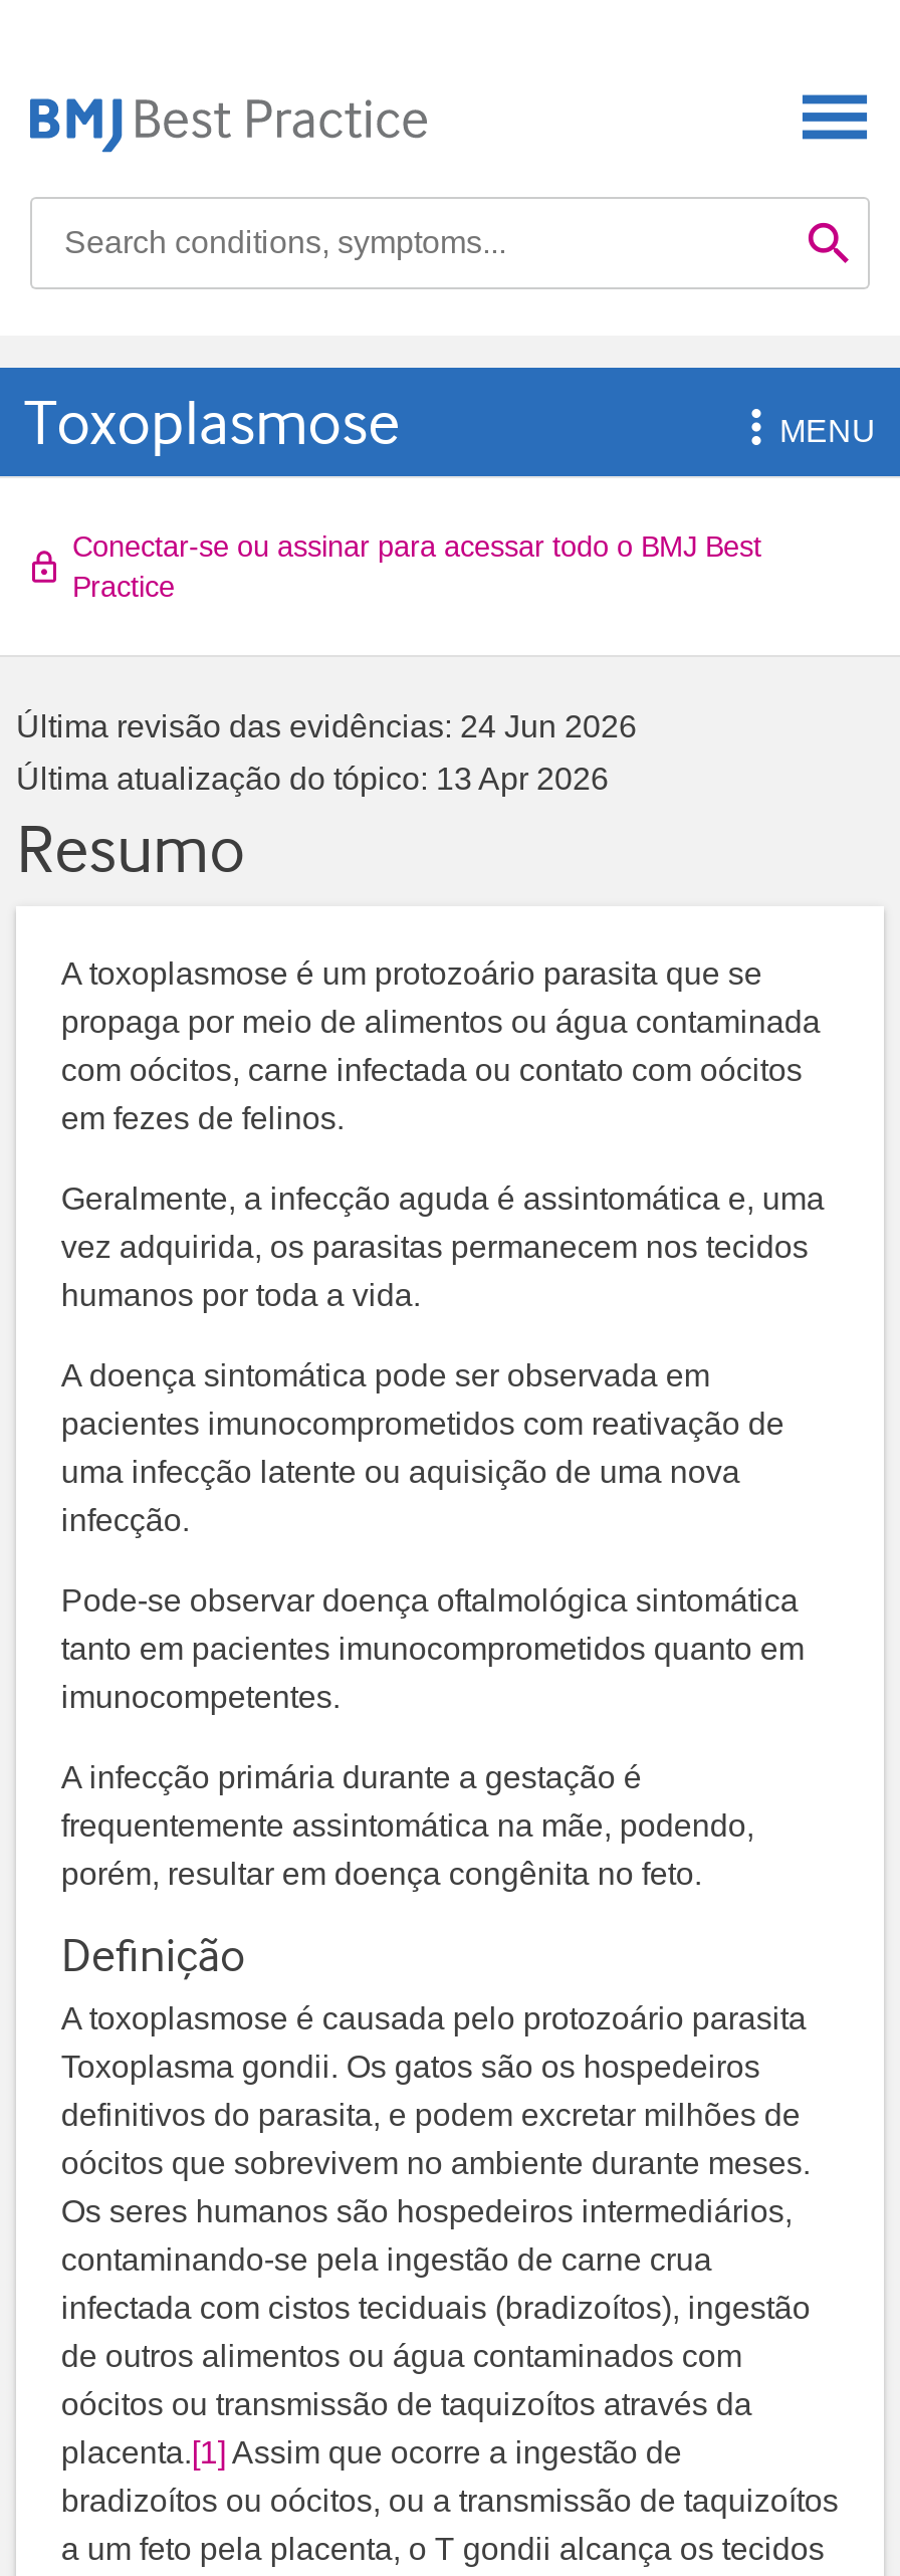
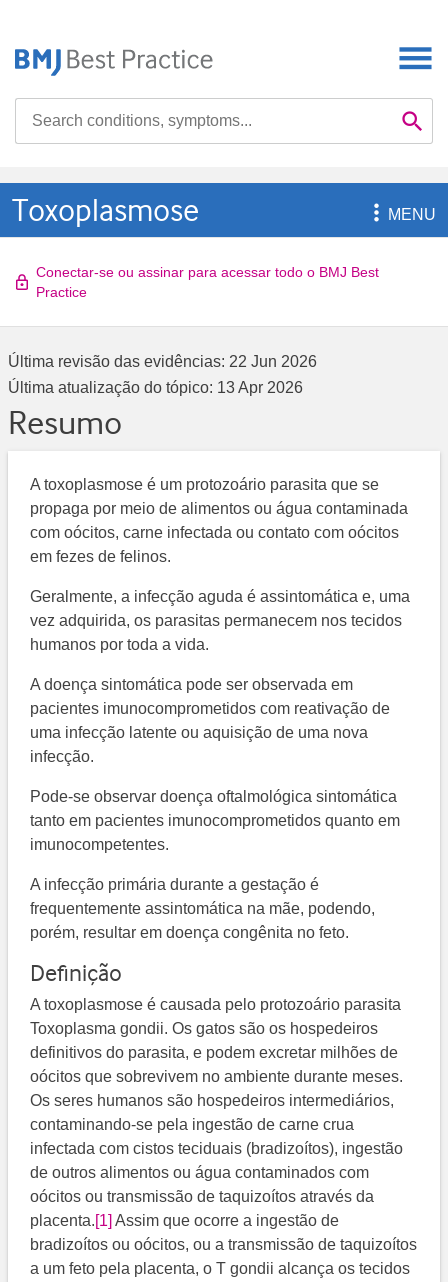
[16,709,637,743] Última revisão das evidências: 24 Jun 2026 -> [8,353,317,370] Última revisão das evidências: 22 Jun 2026

